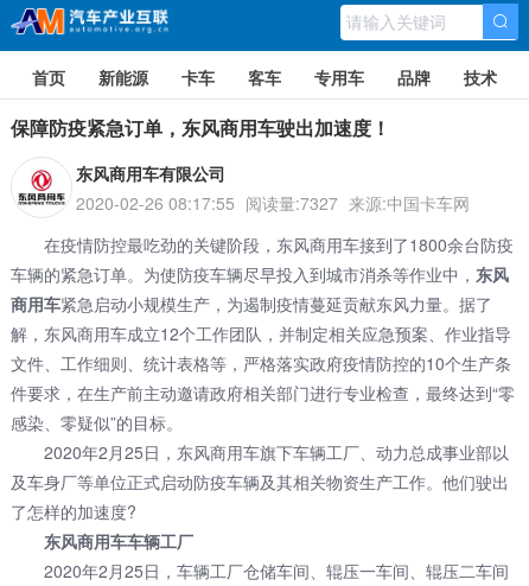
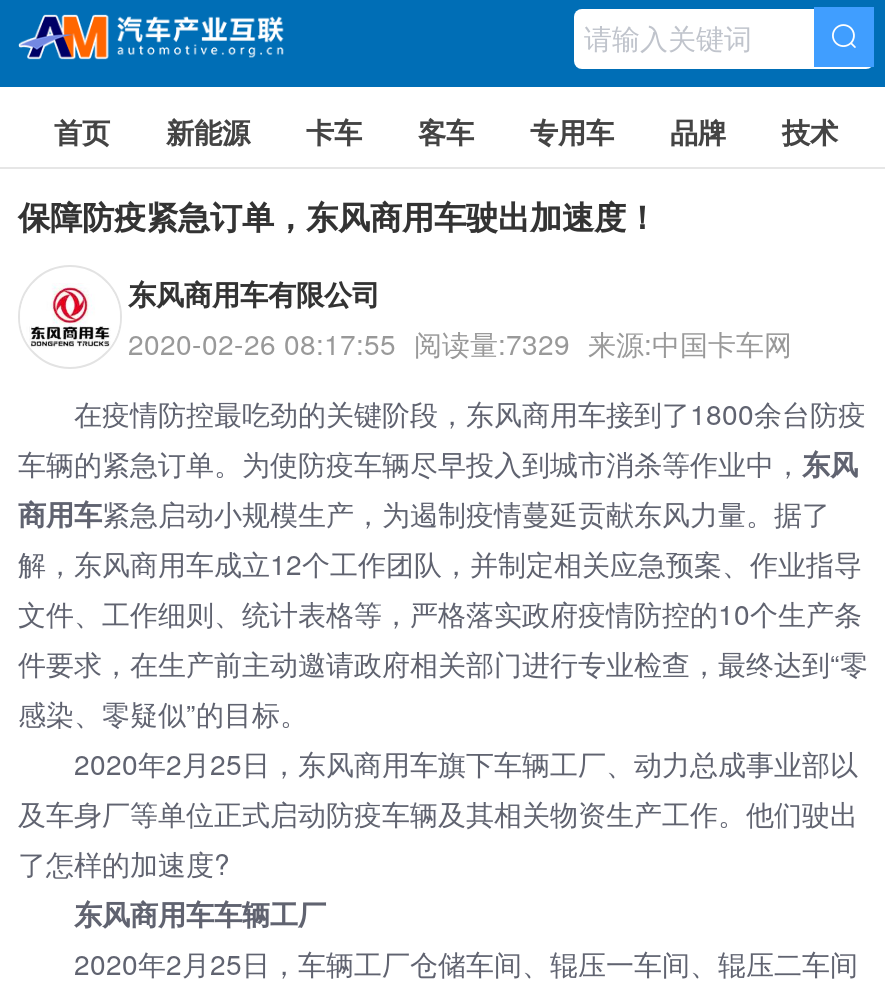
[76,191,470,215] 2020-02-26 08:17:55 阅读量:7327 来源:中国卡车网 -> [128,323,792,363] 2020-02-26 08:17:55 阅读量:7329 来源:中国卡车网

